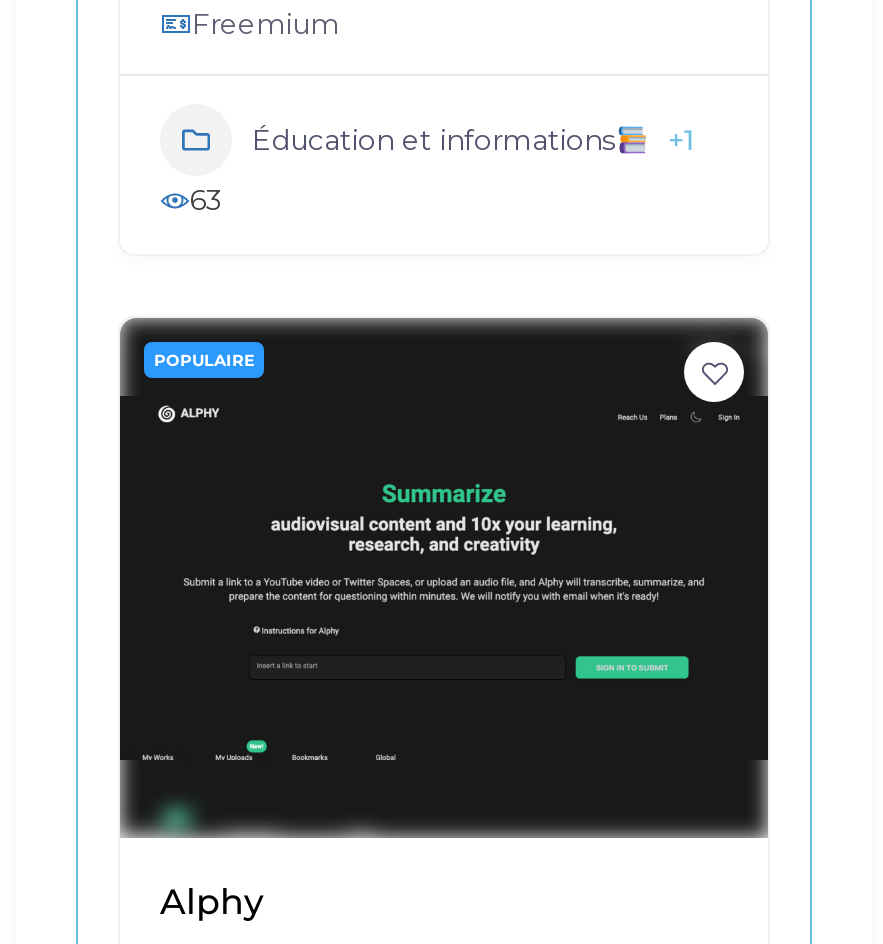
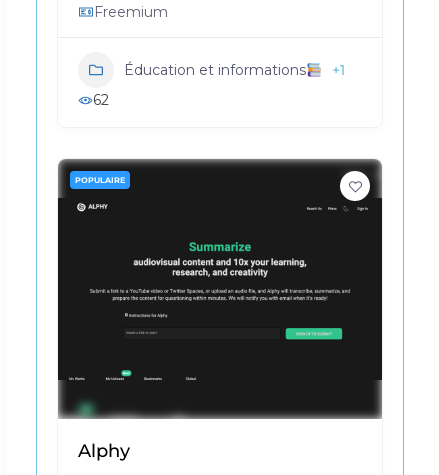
[190,182,222,218] 63 -> [93,91,109,109] 62

